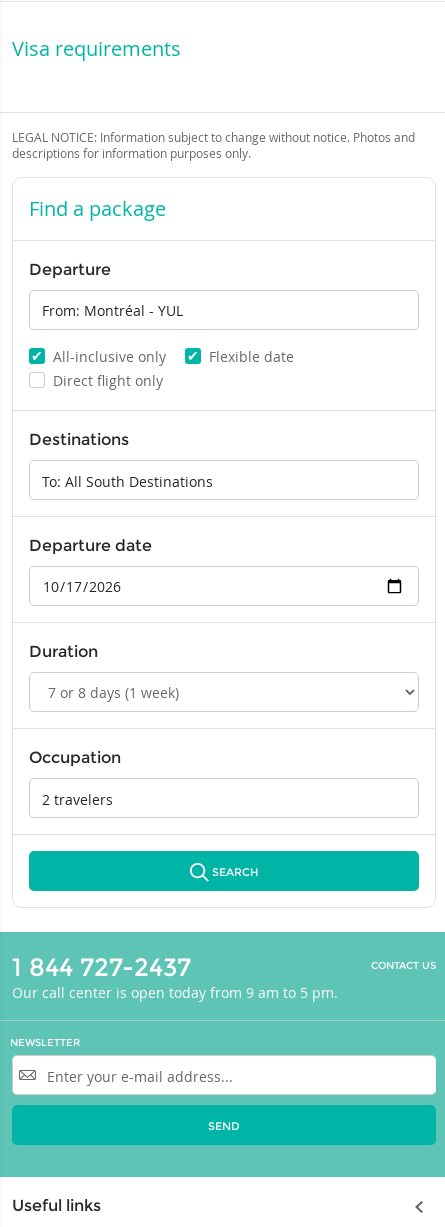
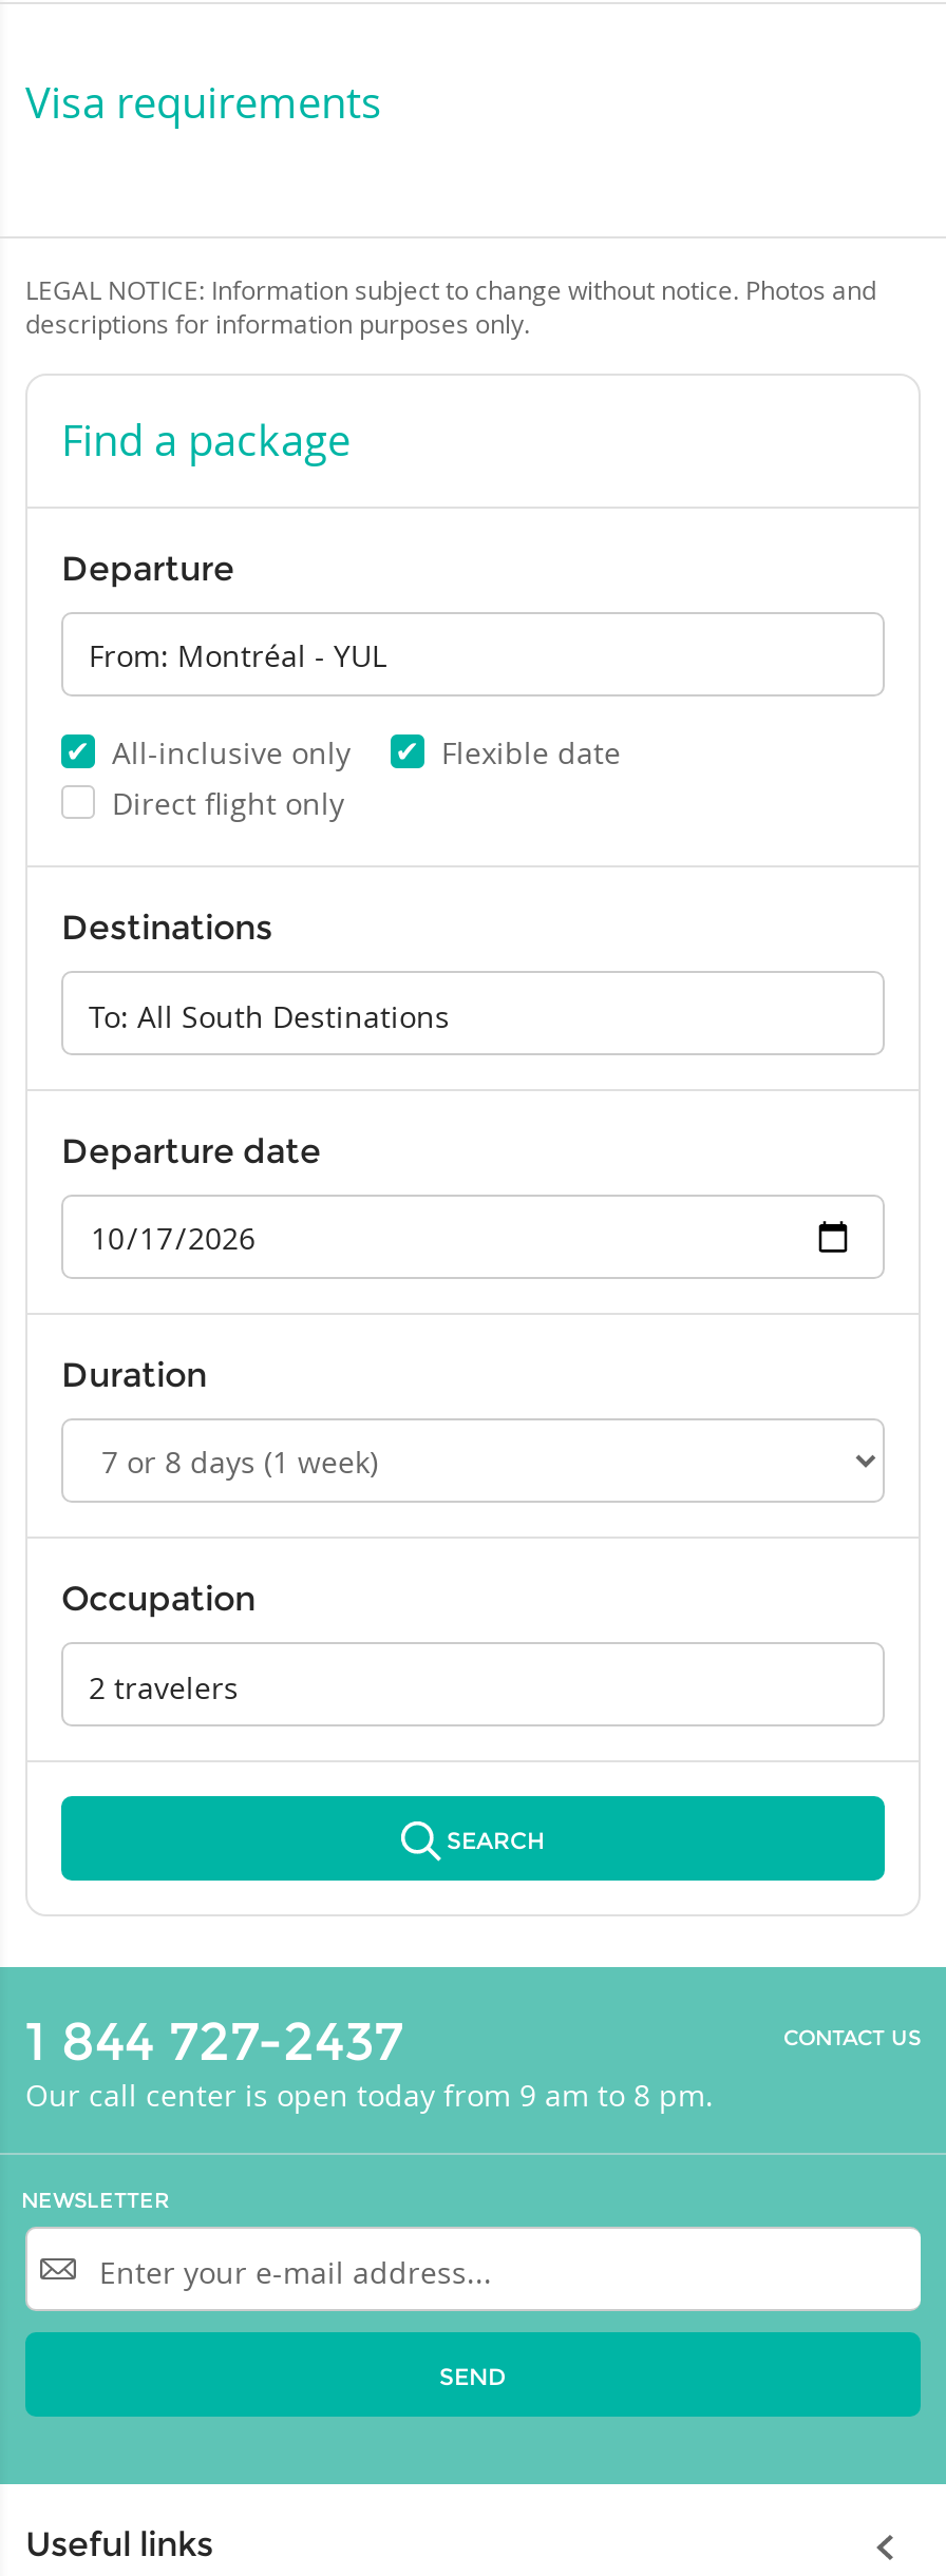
[12,983,338,1002] Our call center is open today from 9 am to 5 pm. -> [25,2075,714,2115] Our call center is open today from 9 am to 8 pm.

